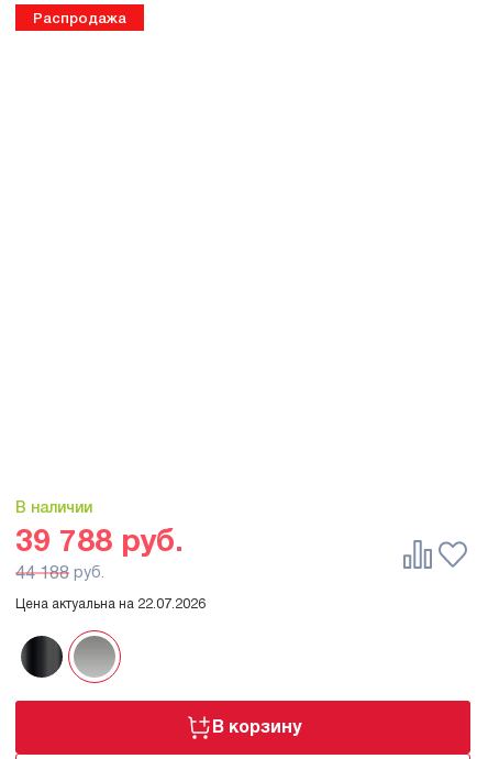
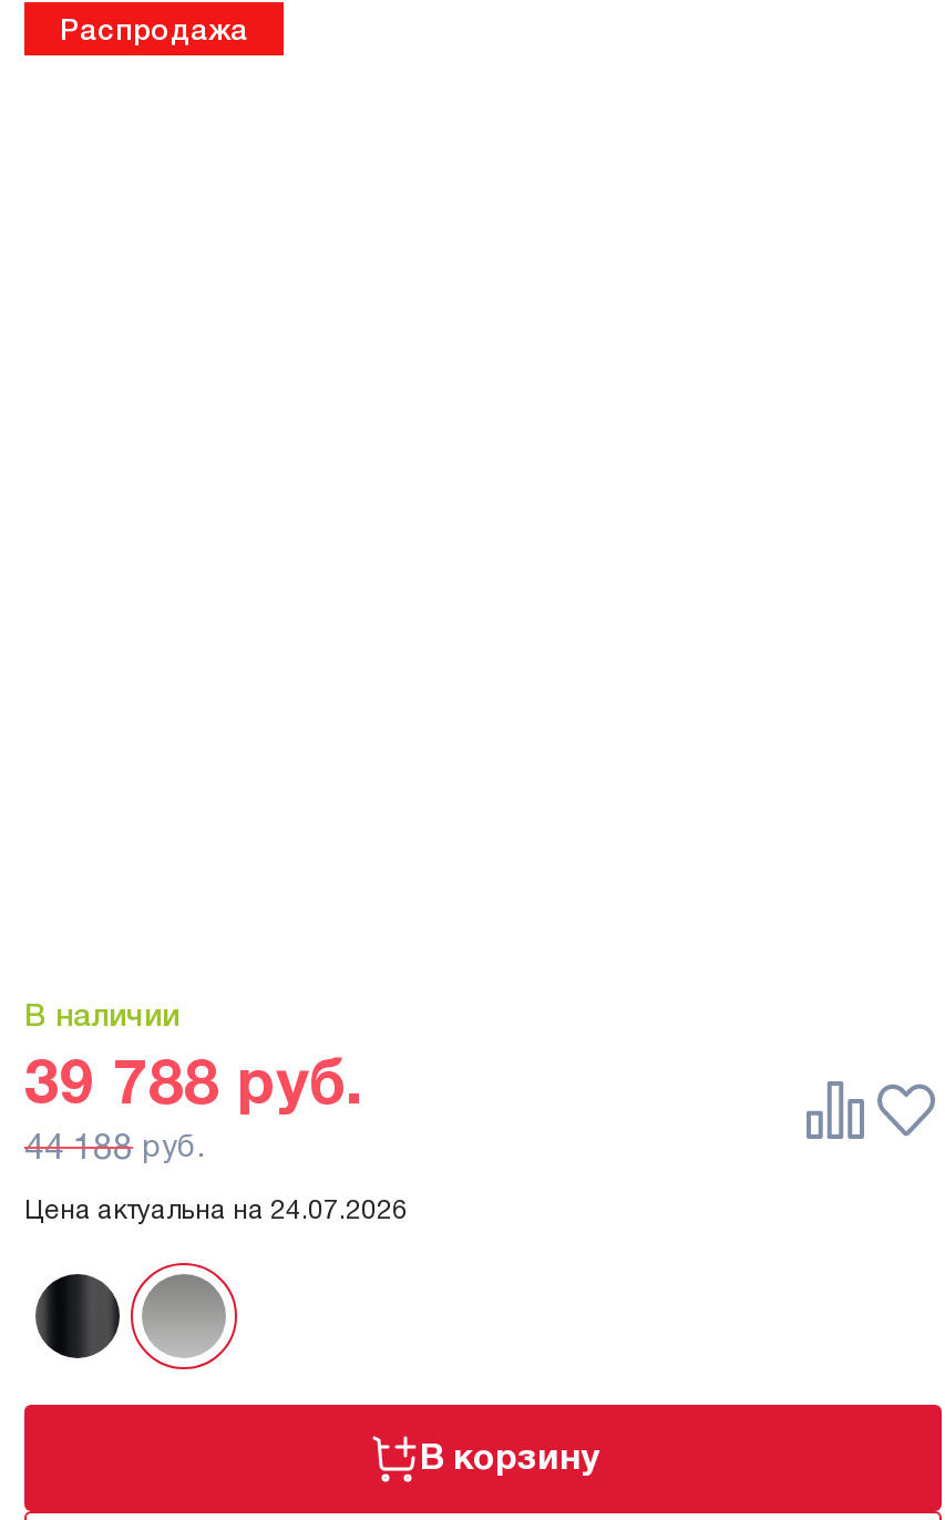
[15,596,206,612] Цена актуальна на 22.07.2026 -> [24,1195,408,1226] Цена актуальна на 24.07.2026

